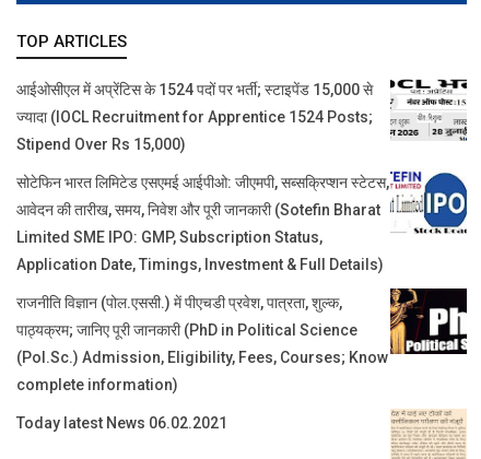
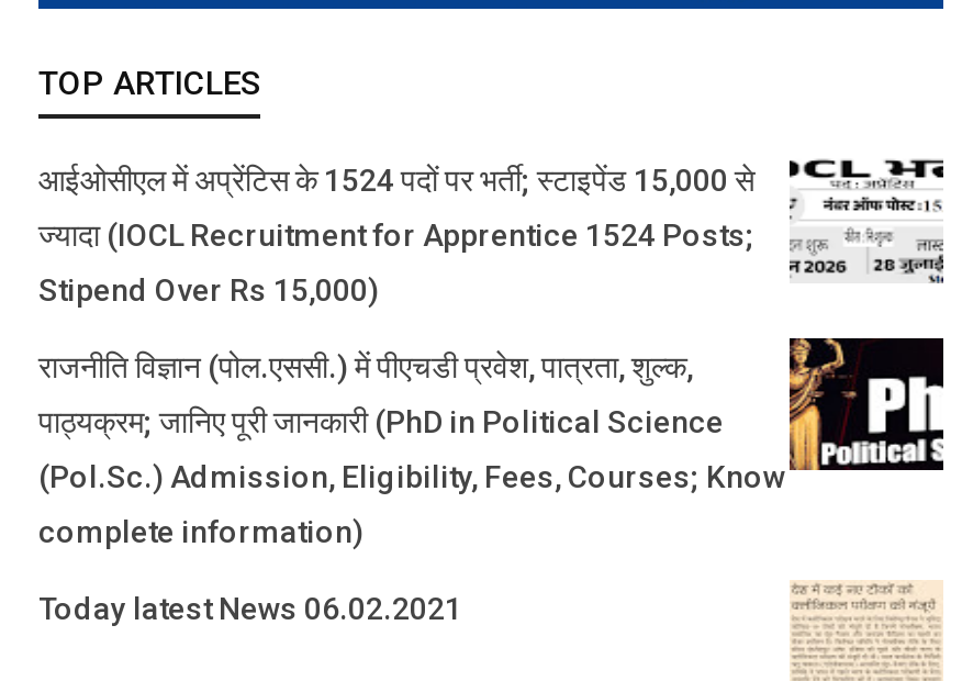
[16,170,468,274] [image] | सोटेफिन भारत लिमिटेड एसएमई आईपीओ: जीएमपी, सब्सक्रिप्शन स्टेटस, | आवेदन की तारीख, समय, निवेश और पूरी जानकारी (Sotefin Bharat | Limited SME IPO: GMP, Subscription Status, | Application Date, Timings, Investment & Full Details) -> none

